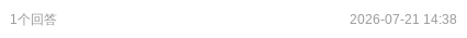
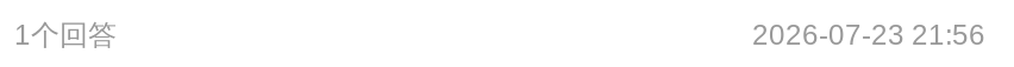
[350,12,457,27] 2026-07-21 14:38 -> [752,19,985,52] 2026-07-23 21:56

